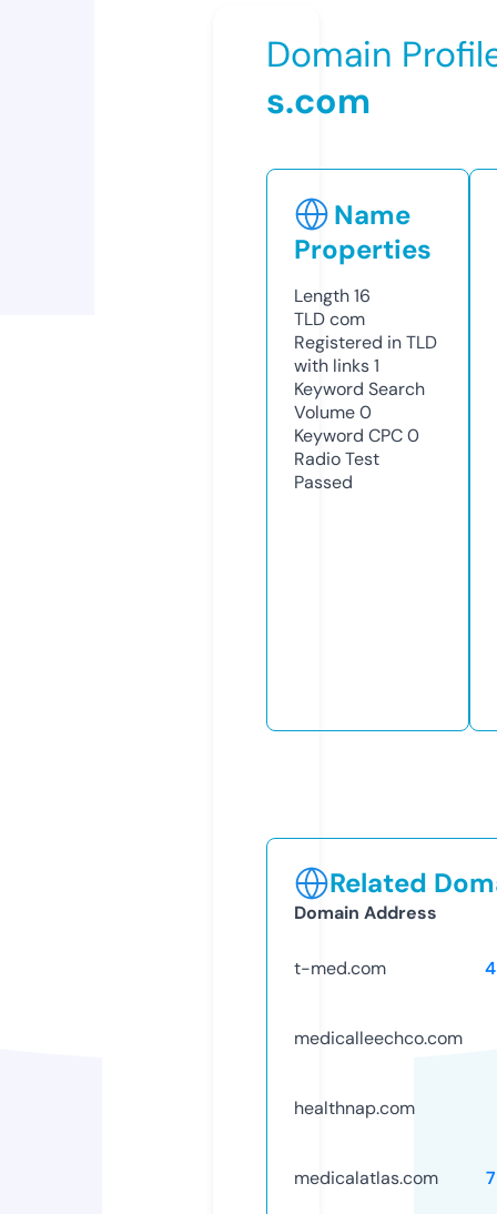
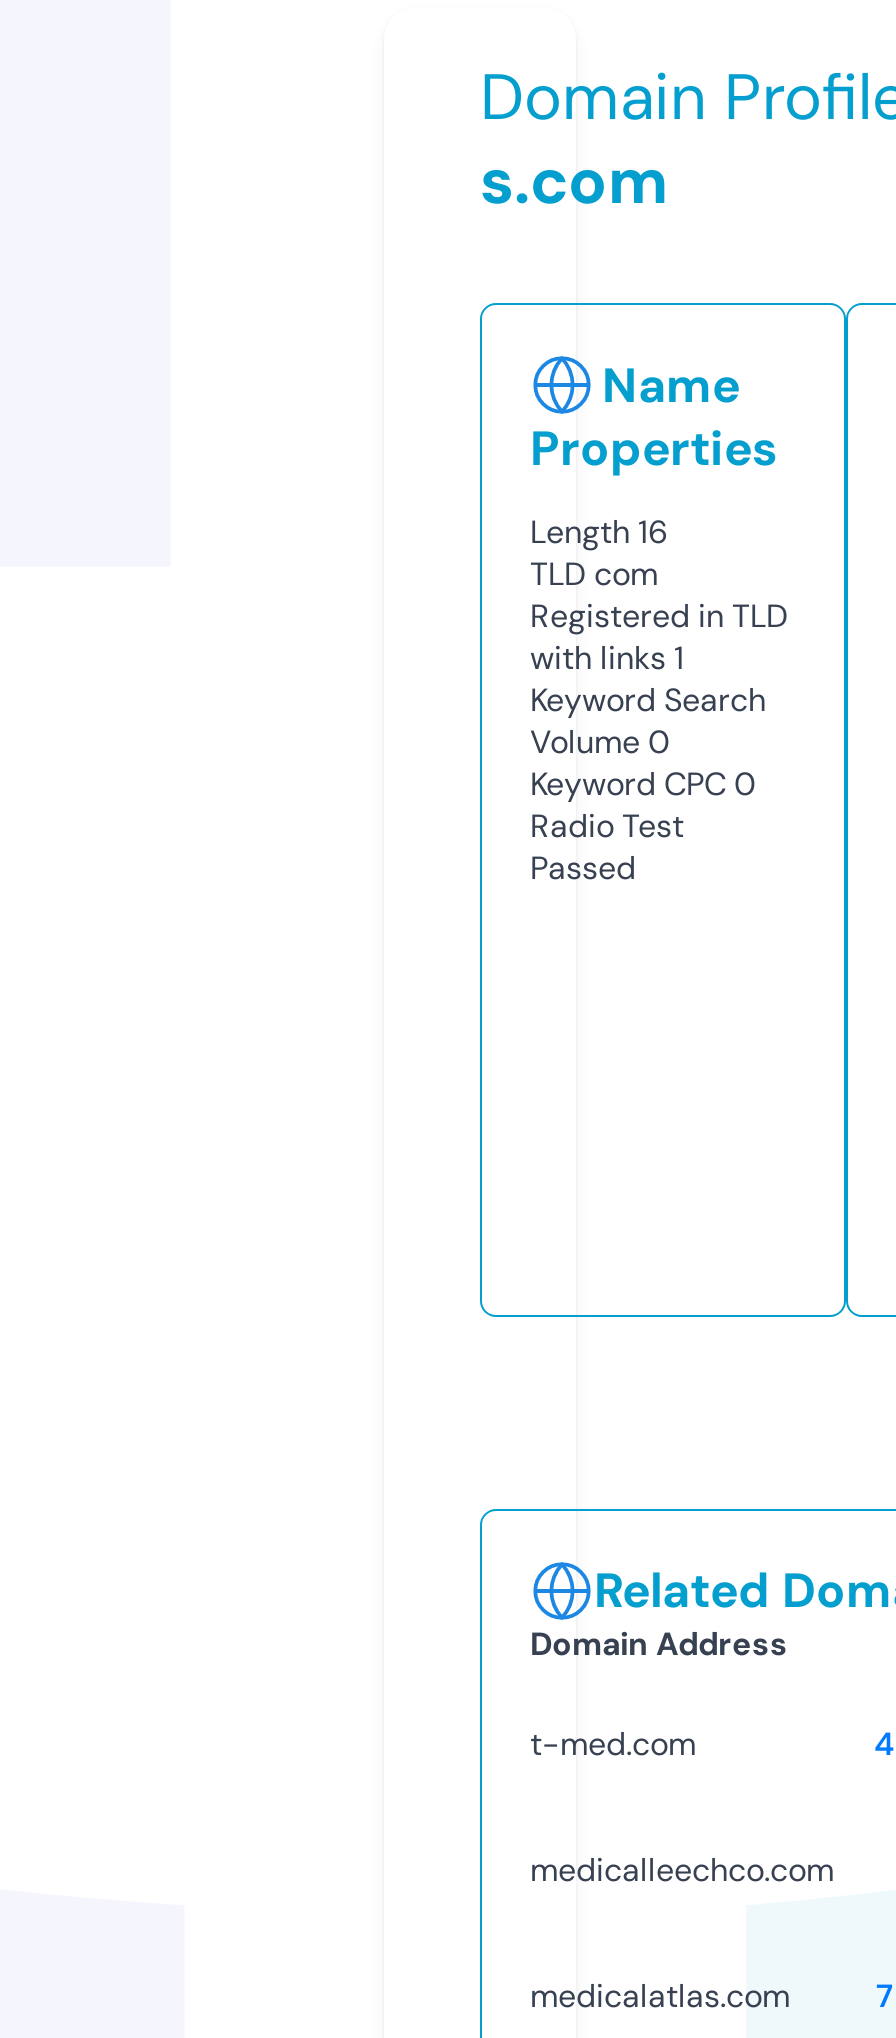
[294,1096,415,1119] healthnap.com -> none

